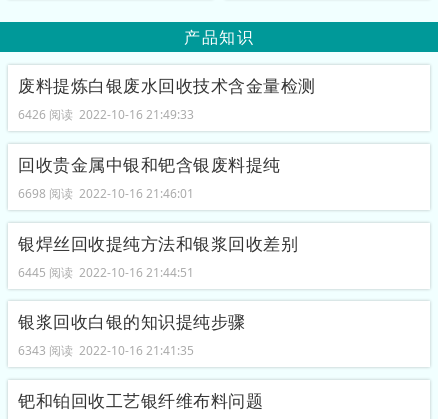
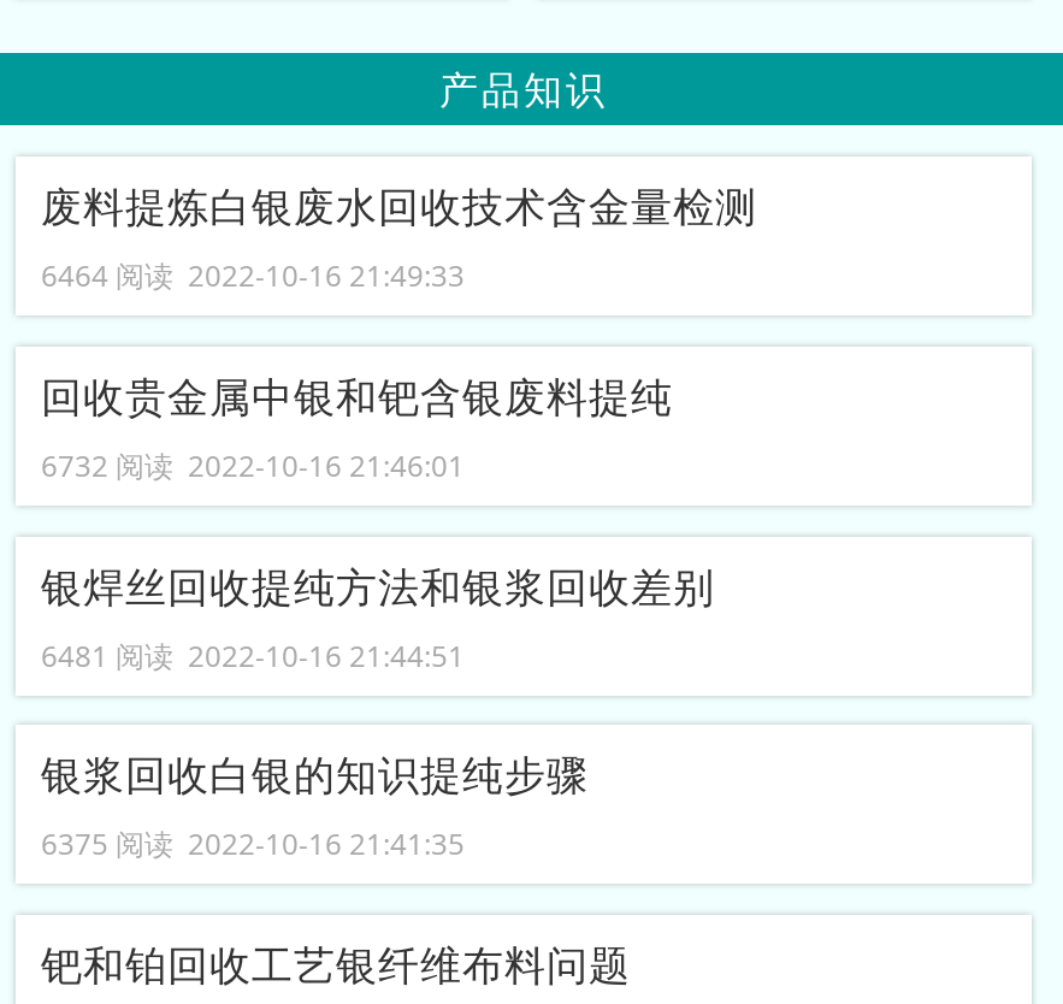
[18,106,194,123] 6426 阅读 2022-10-16 21:49:33 -> [41,256,464,297] 6464 阅读 2022-10-16 21:49:33
[18,185,194,202] 6698 阅读 2022-10-16 21:46:01 -> [41,445,464,486] 6732 阅读 2022-10-16 21:46:01
[18,263,194,280] 6445 阅读 2022-10-16 21:44:51 -> [41,634,464,675] 6481 阅读 2022-10-16 21:44:51
[18,342,194,359] 6343 阅读 2022-10-16 21:41:35 -> [41,824,464,865] 6375 阅读 2022-10-16 21:41:35

